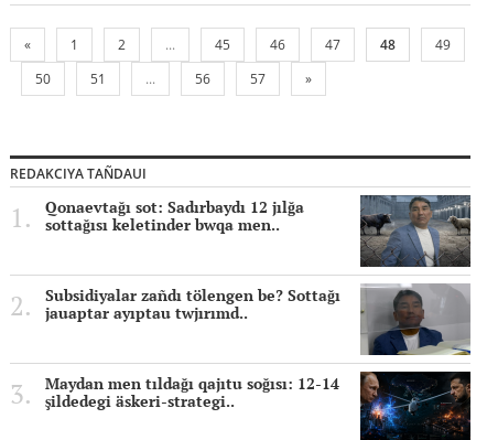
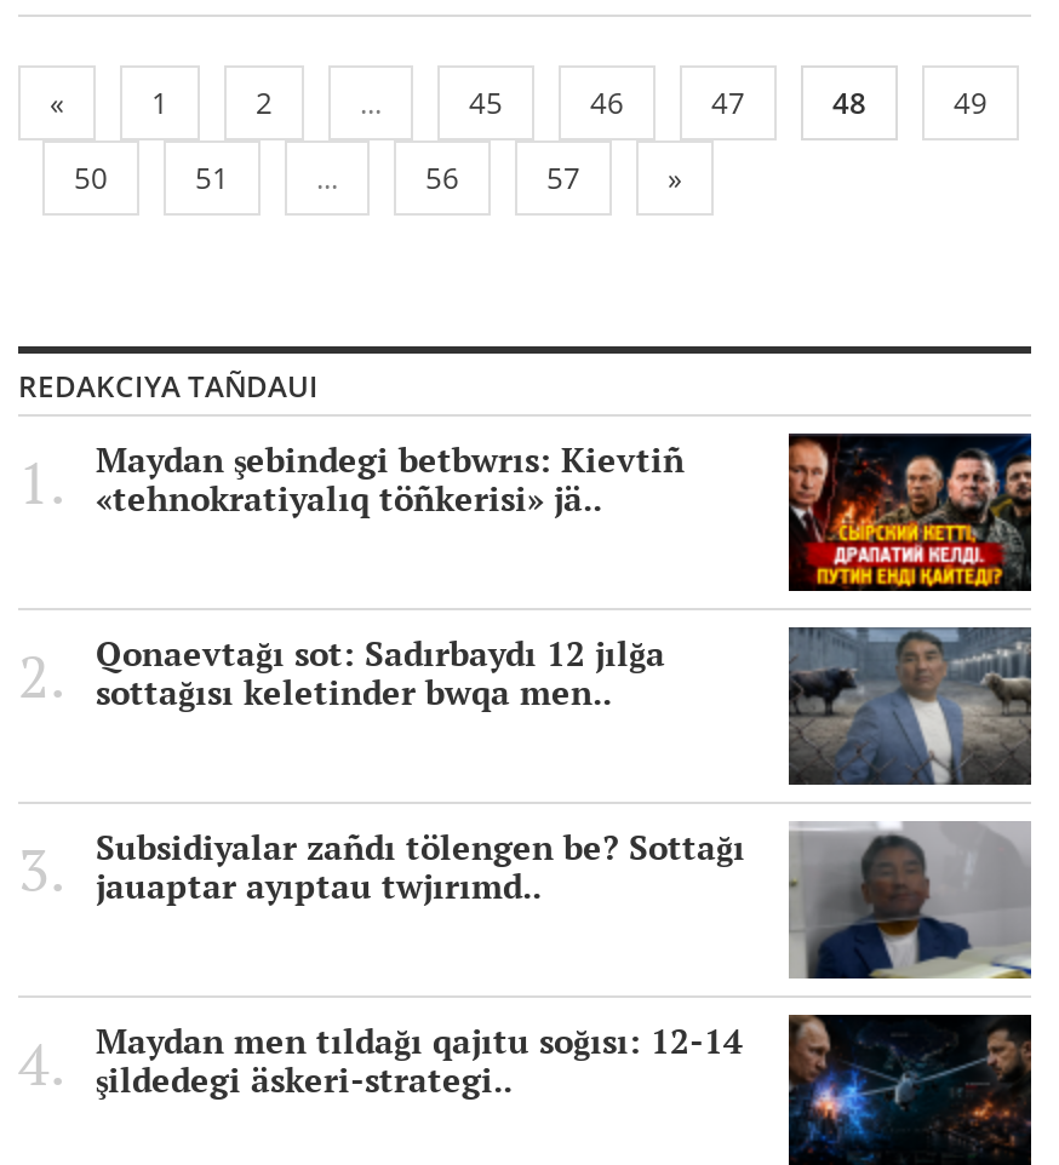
none -> [96,435,685,520] Maydan şebindegi betbwrıs: Kievtiñ | «tehnokratiyalıq töñkerisi» jä..
none -> [786,434,1034,591] [image]

